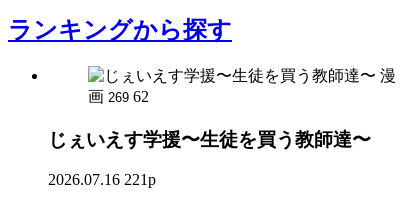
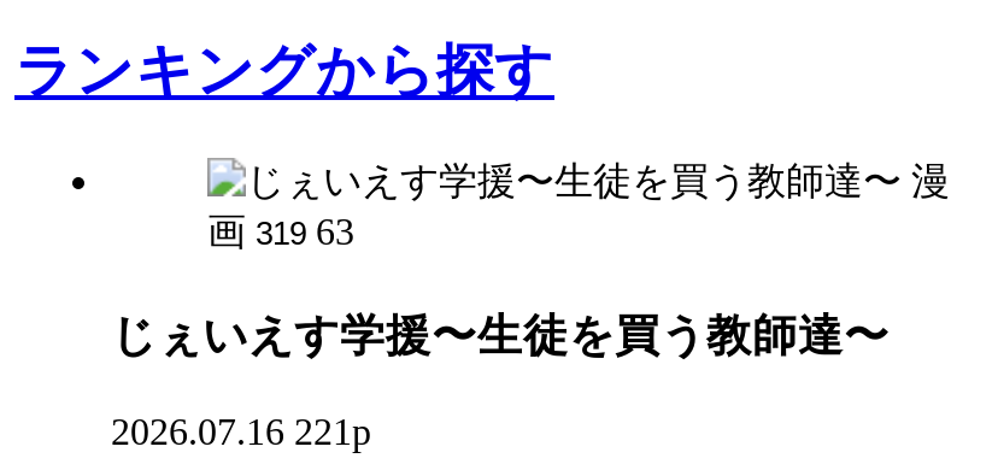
[88,88,149,105] 画 269 62 -> [207,211,354,252] 画 319 63

